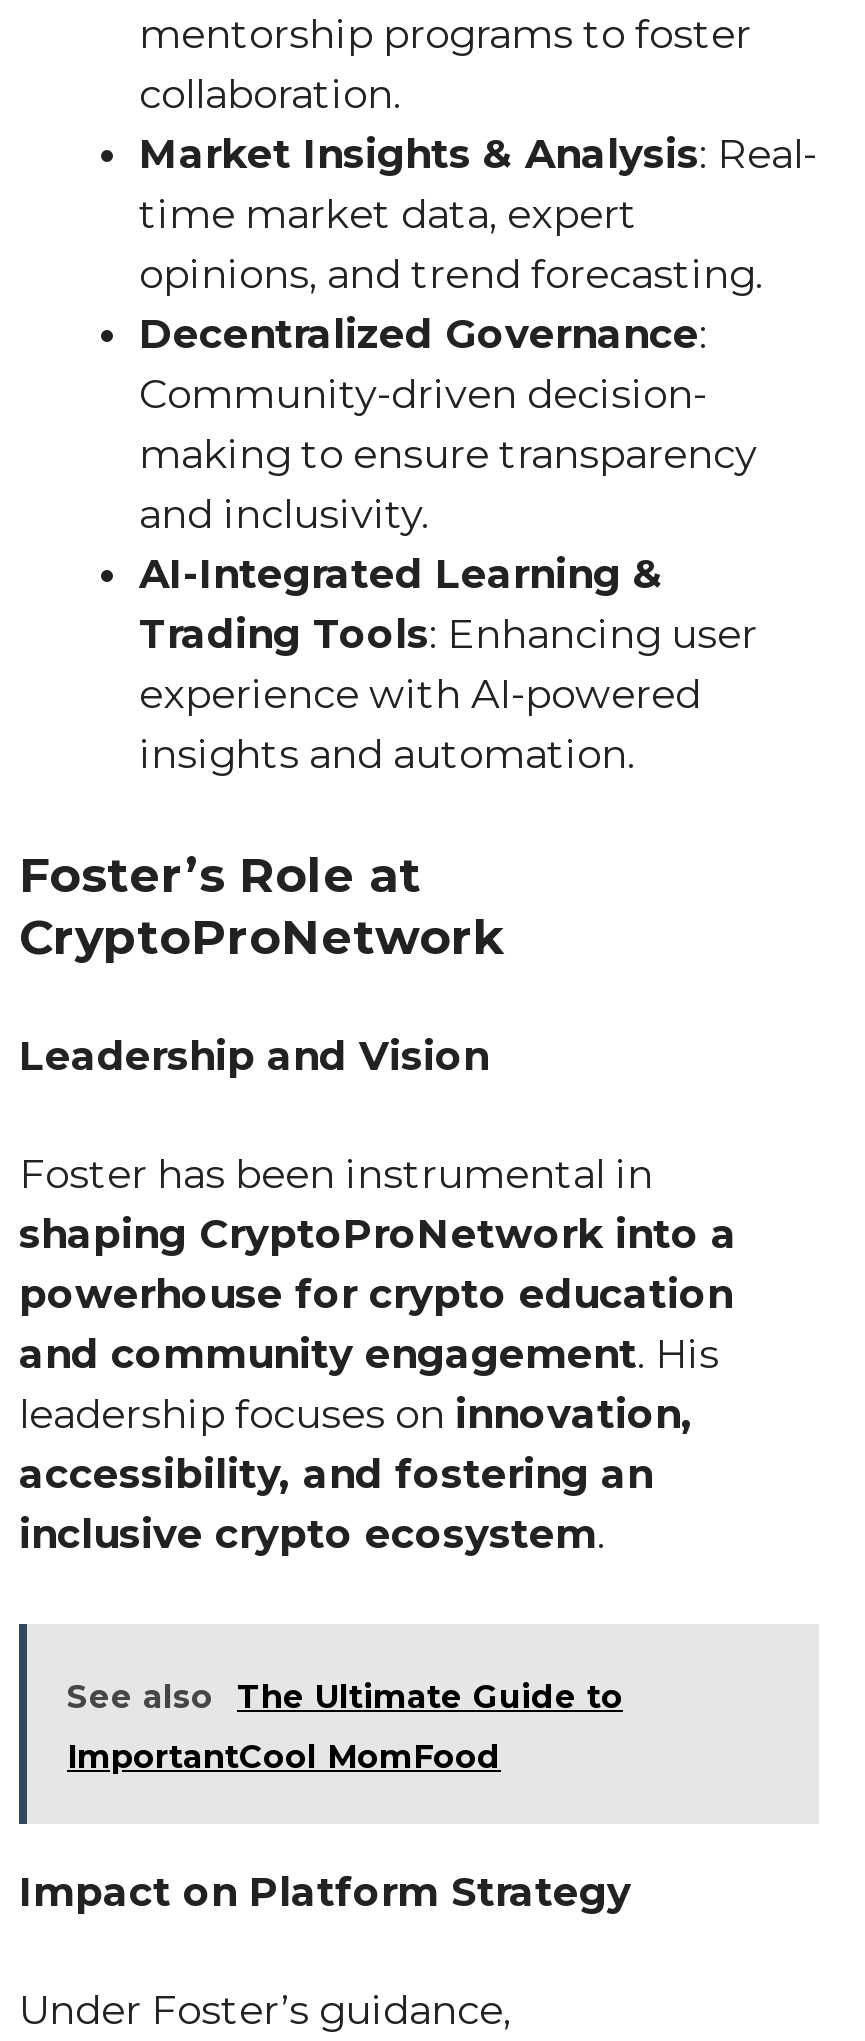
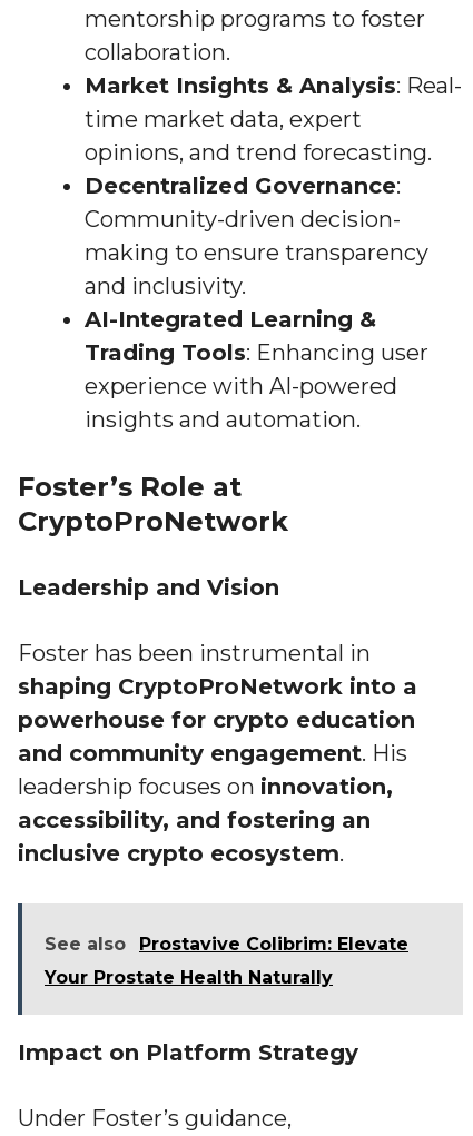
[237,1677,623,1715] The Ultimate Guide to -> [139,934,408,955] Prostavive Colibrim: Elevate
[67,1737,501,1775] ImportantCool MomFood -> [45,967,333,988] Your Prostate Health Naturally

